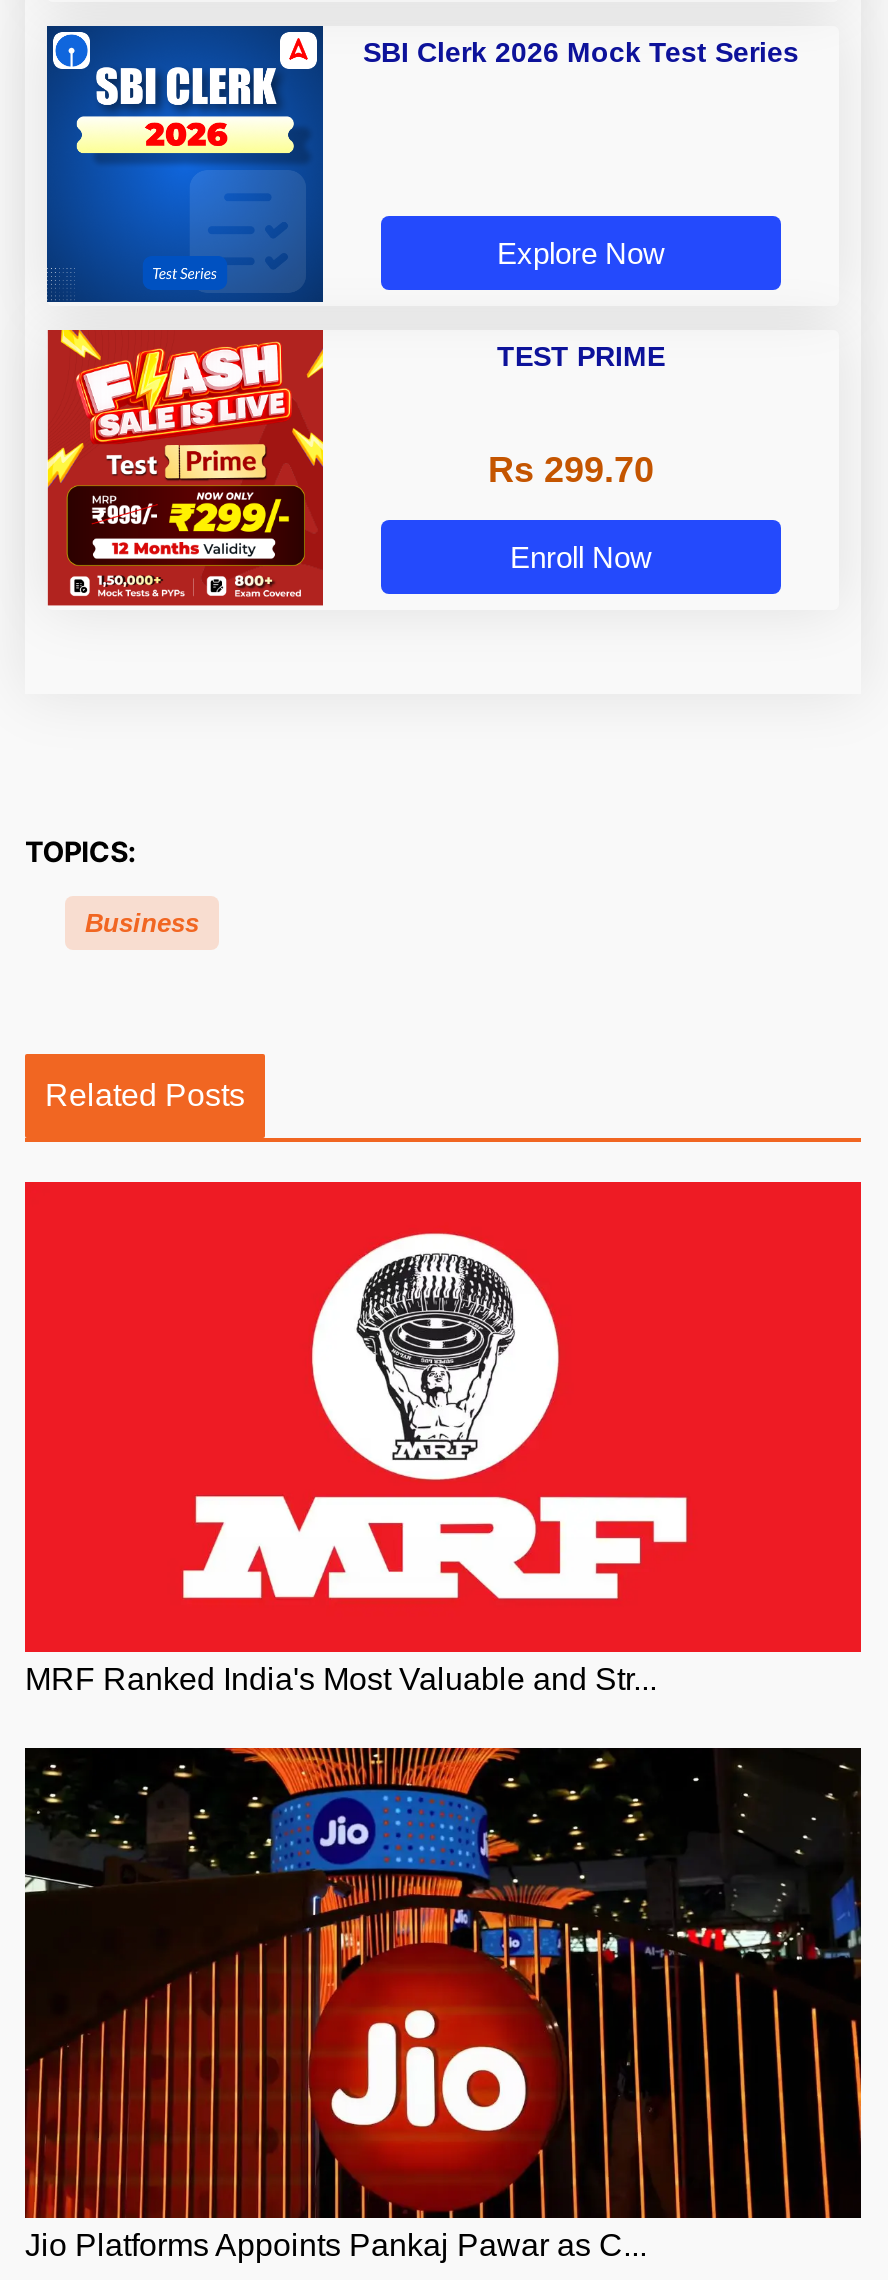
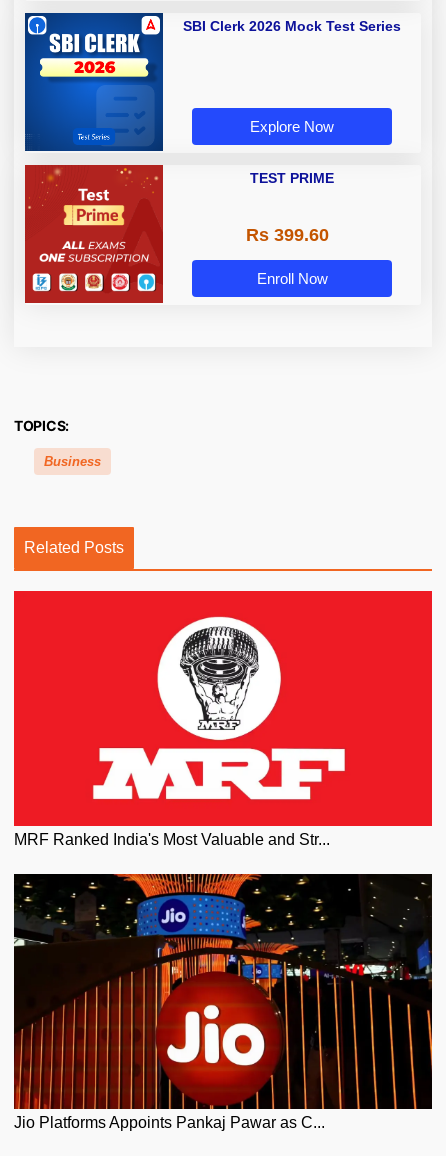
[45,328,325,600] [image] -> [24,164,164,298] [image]
[488,449,654,489] Rs 299.70 -> [245,225,328,245] Rs 399.60

